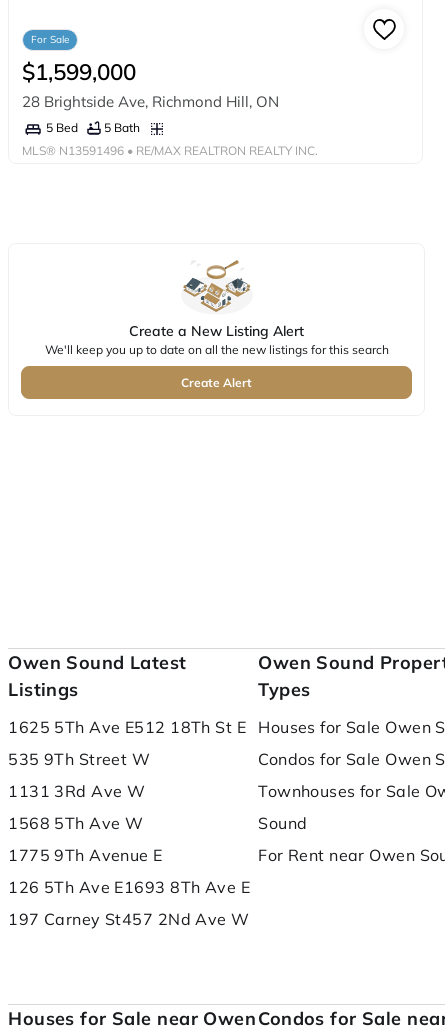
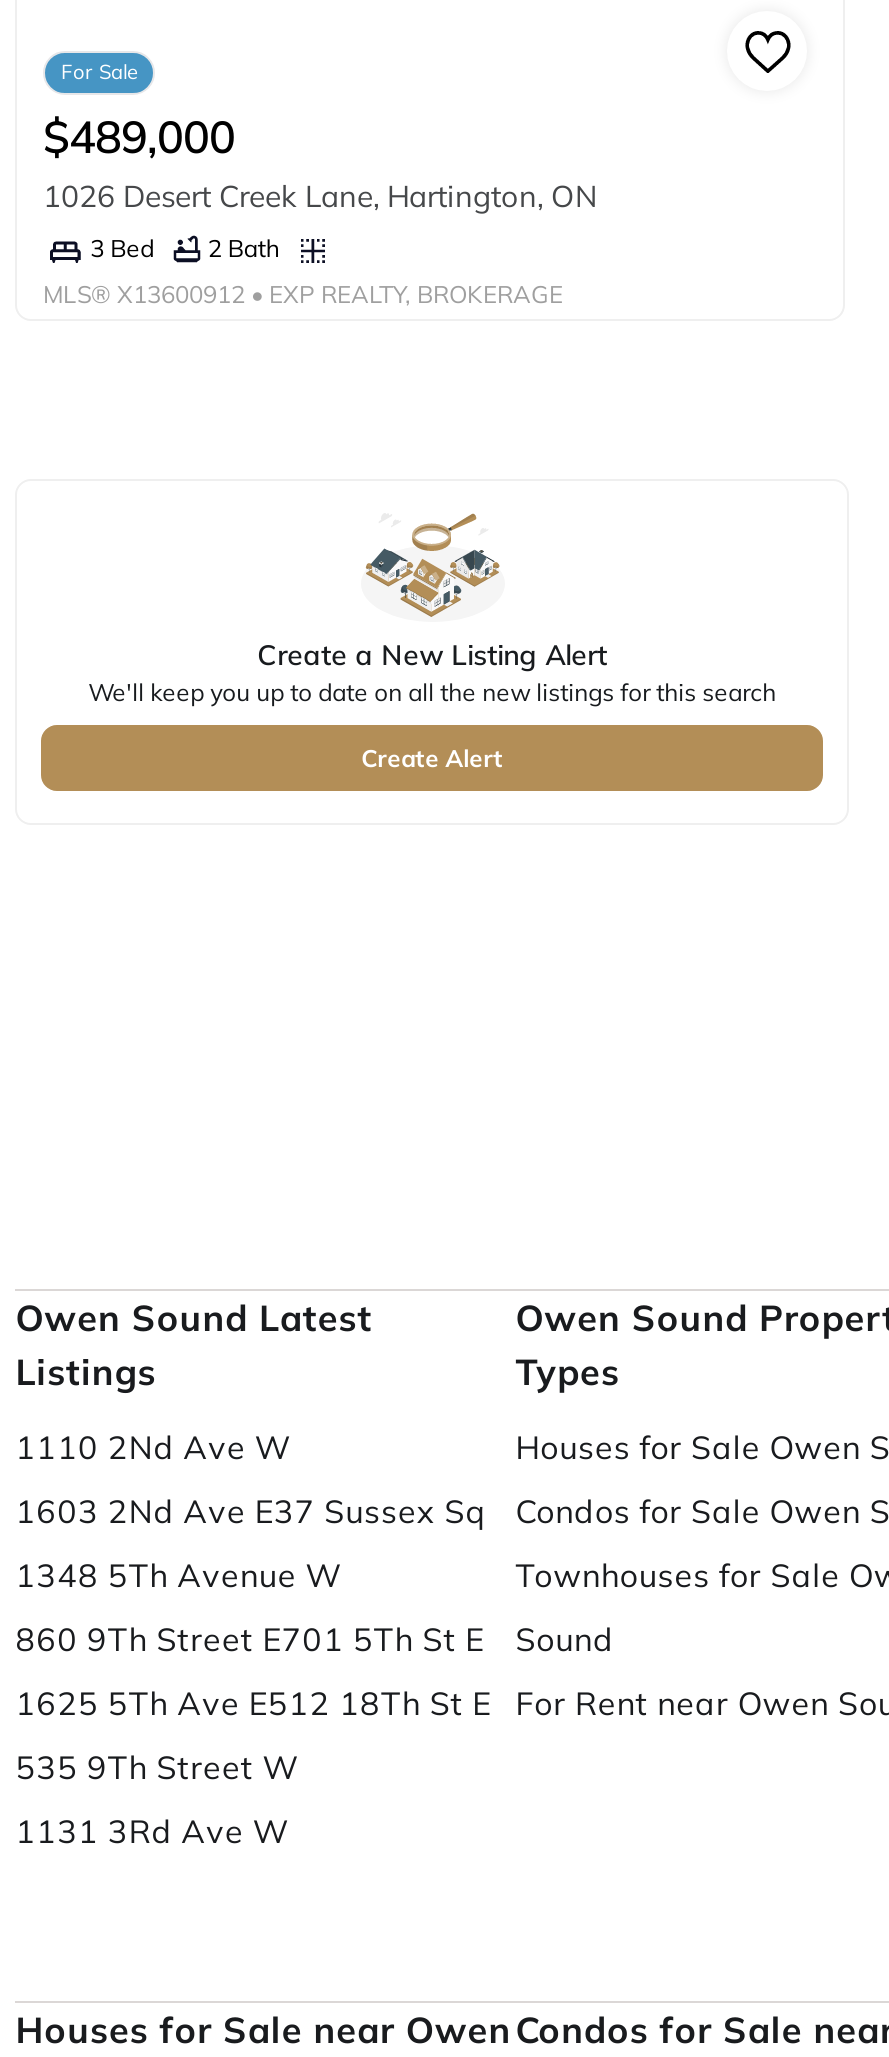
[22,57,279,111] $1,599,000 | 28 Brightside Ave, Richmond Hill, ON -> [43,106,597,215] $489,000 | 1026 Desert Creek Lane, Hartington, ON
[46,120,140,135] 5 Bed | 5 Bath -> [90,233,280,264] 3 Bed | 2 Bath
[22,143,318,158] MLS® N13591496 • RE/MAX REALTRON REALTY INC. -> [43,279,563,309] MLS® X13600912 • EXP REALTY, BROKERAGE
moved [8,717,246,801] -> [15,1683,491,1851]: 1625 5Th Ave E512 18Th St E | 535 9Th Street W | 1131 3Rd Ave W
none -> [15,1427,486,1659] 1110 2Nd Ave W | 1603 2Nd Ave E37 Sussex Sq | 1348 5Th Avenue W | 860 9Th Street E701 5Th St E
[8,813,250,929] 1568 5Th Ave W | 1775 9Th Avenue E | 126 5Th Ave E1693 8Th Ave E | 197 Carney St457 2Nd Ave W -> none

